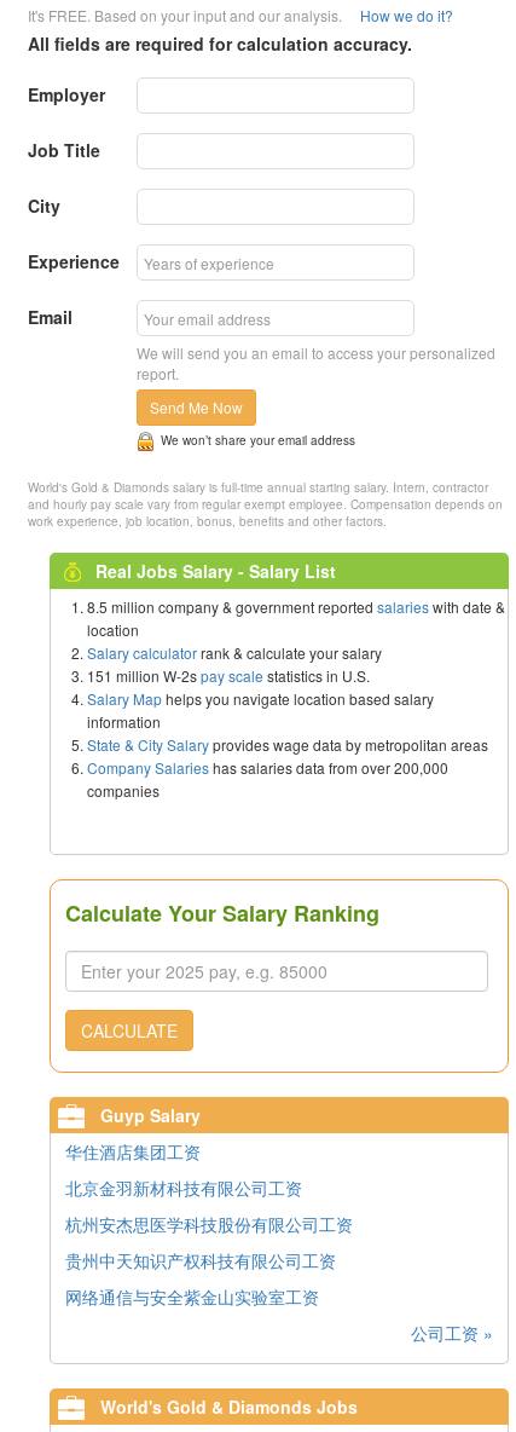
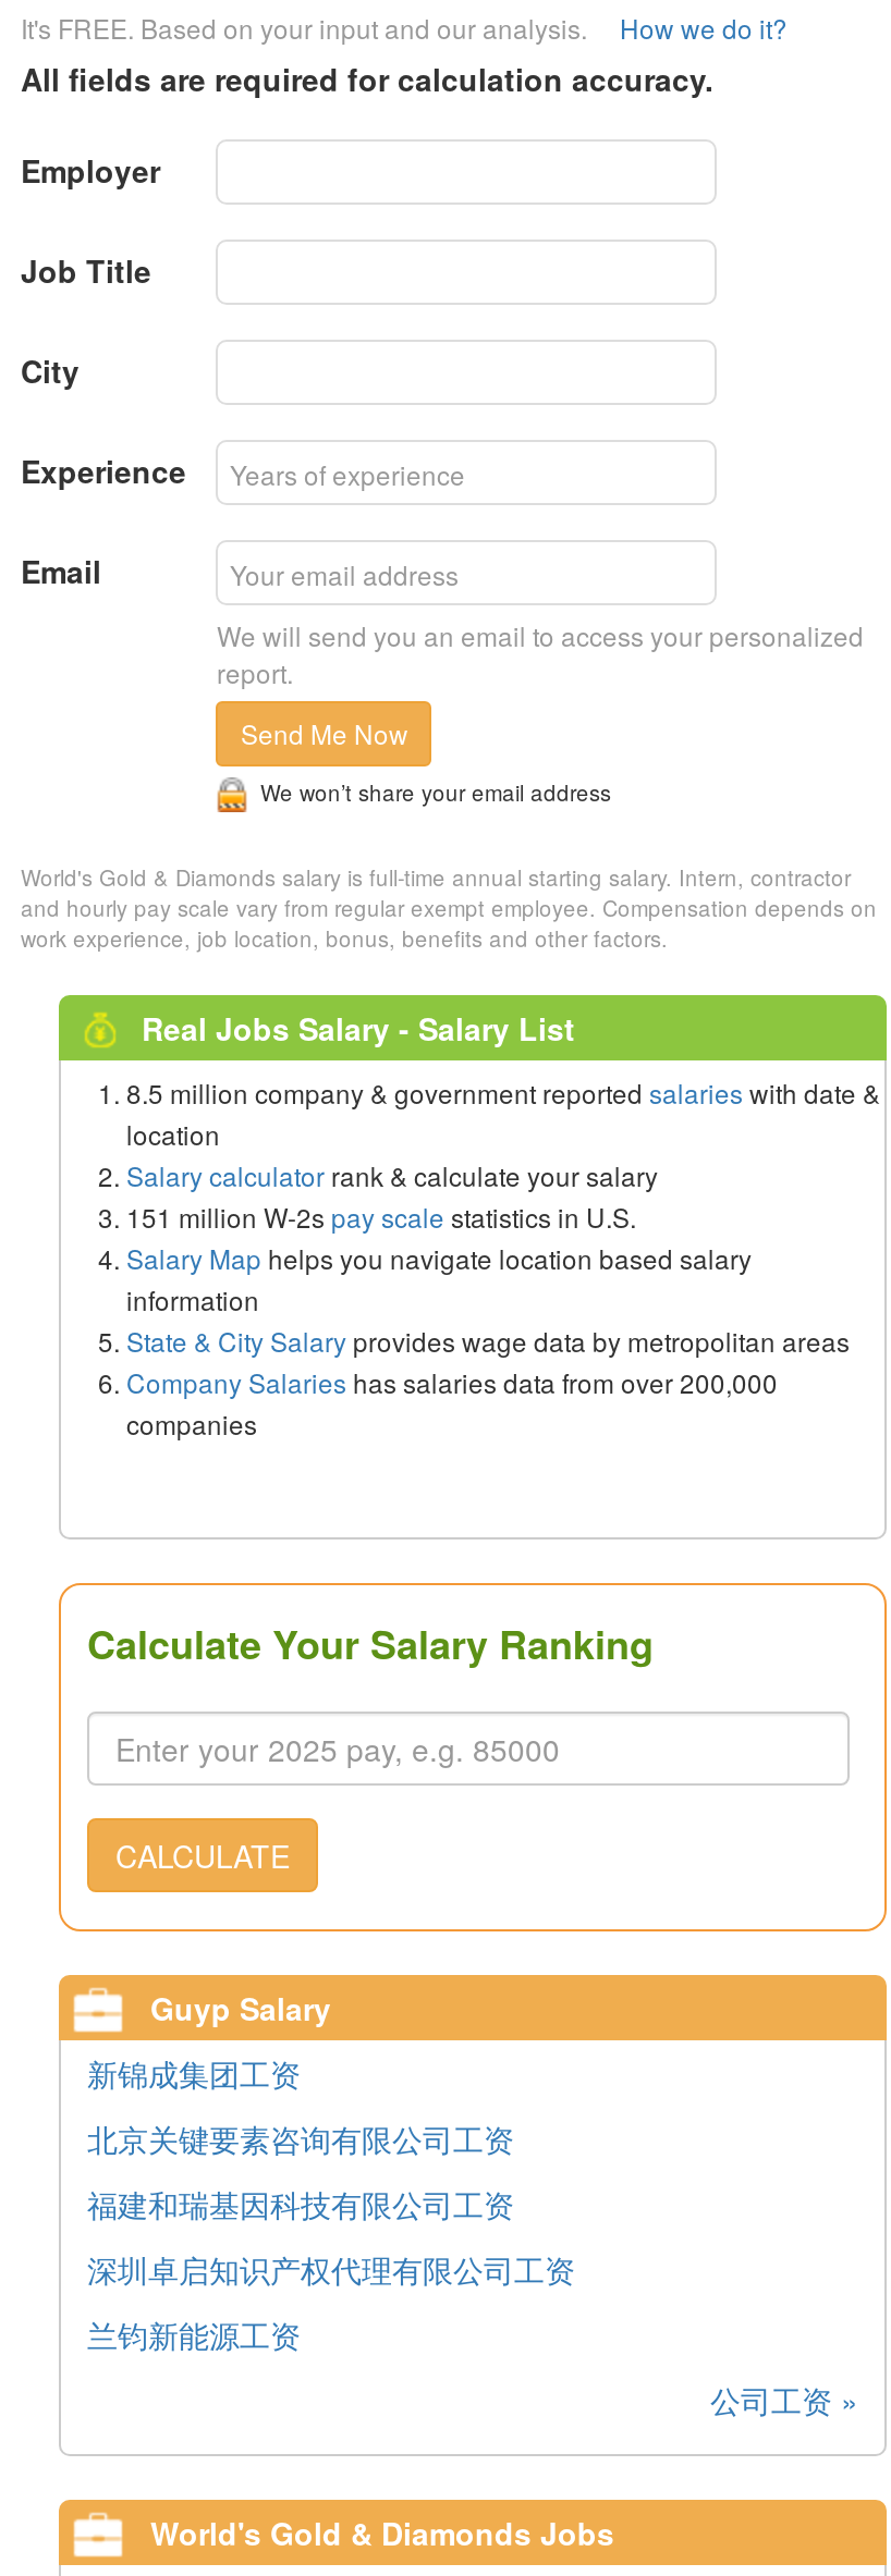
[65,1140,201,1164] 华住酒店集团工资 -> [87,2052,301,2095] 新锦成集团工资
[65,1176,302,1200] 北京金羽新材科技有限公司工资 -> [87,2117,514,2161] 北京关键要素咨询有限公司工资
[65,1212,353,1236] 杭州安杰思医学科技股份有限公司工资 -> [87,2182,514,2226] 福建和瑞基因科技有限公司工资
[65,1248,336,1273] 贵州中天知识产权科技有限公司工资 -> [87,2248,575,2291] 深圳卓启知识产权代理有限公司工资
[65,1285,319,1309] 网络通信与安全紫金山实验室工资 -> [87,2313,301,2357] 兰钧新能源工资

